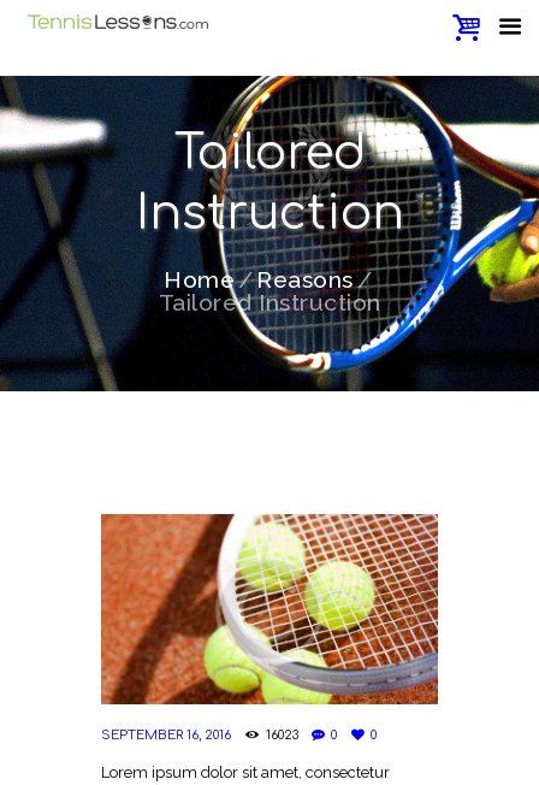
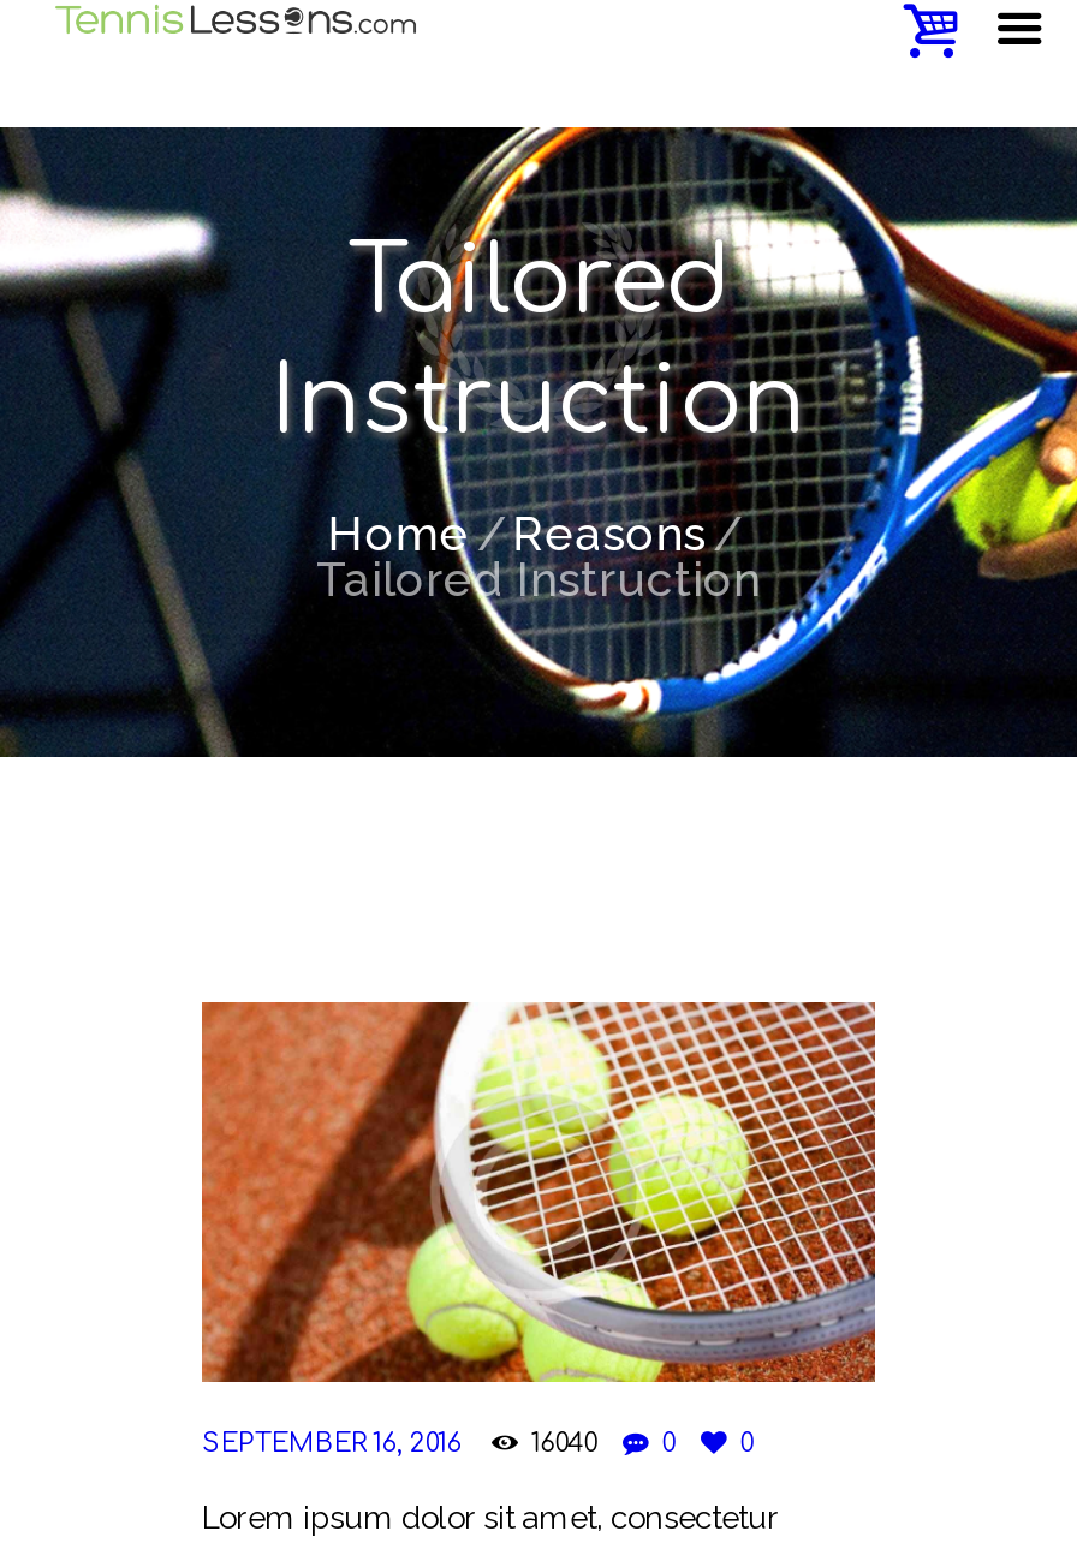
[266,727,298,743] 16023 -> [531,1427,596,1458] 16040

